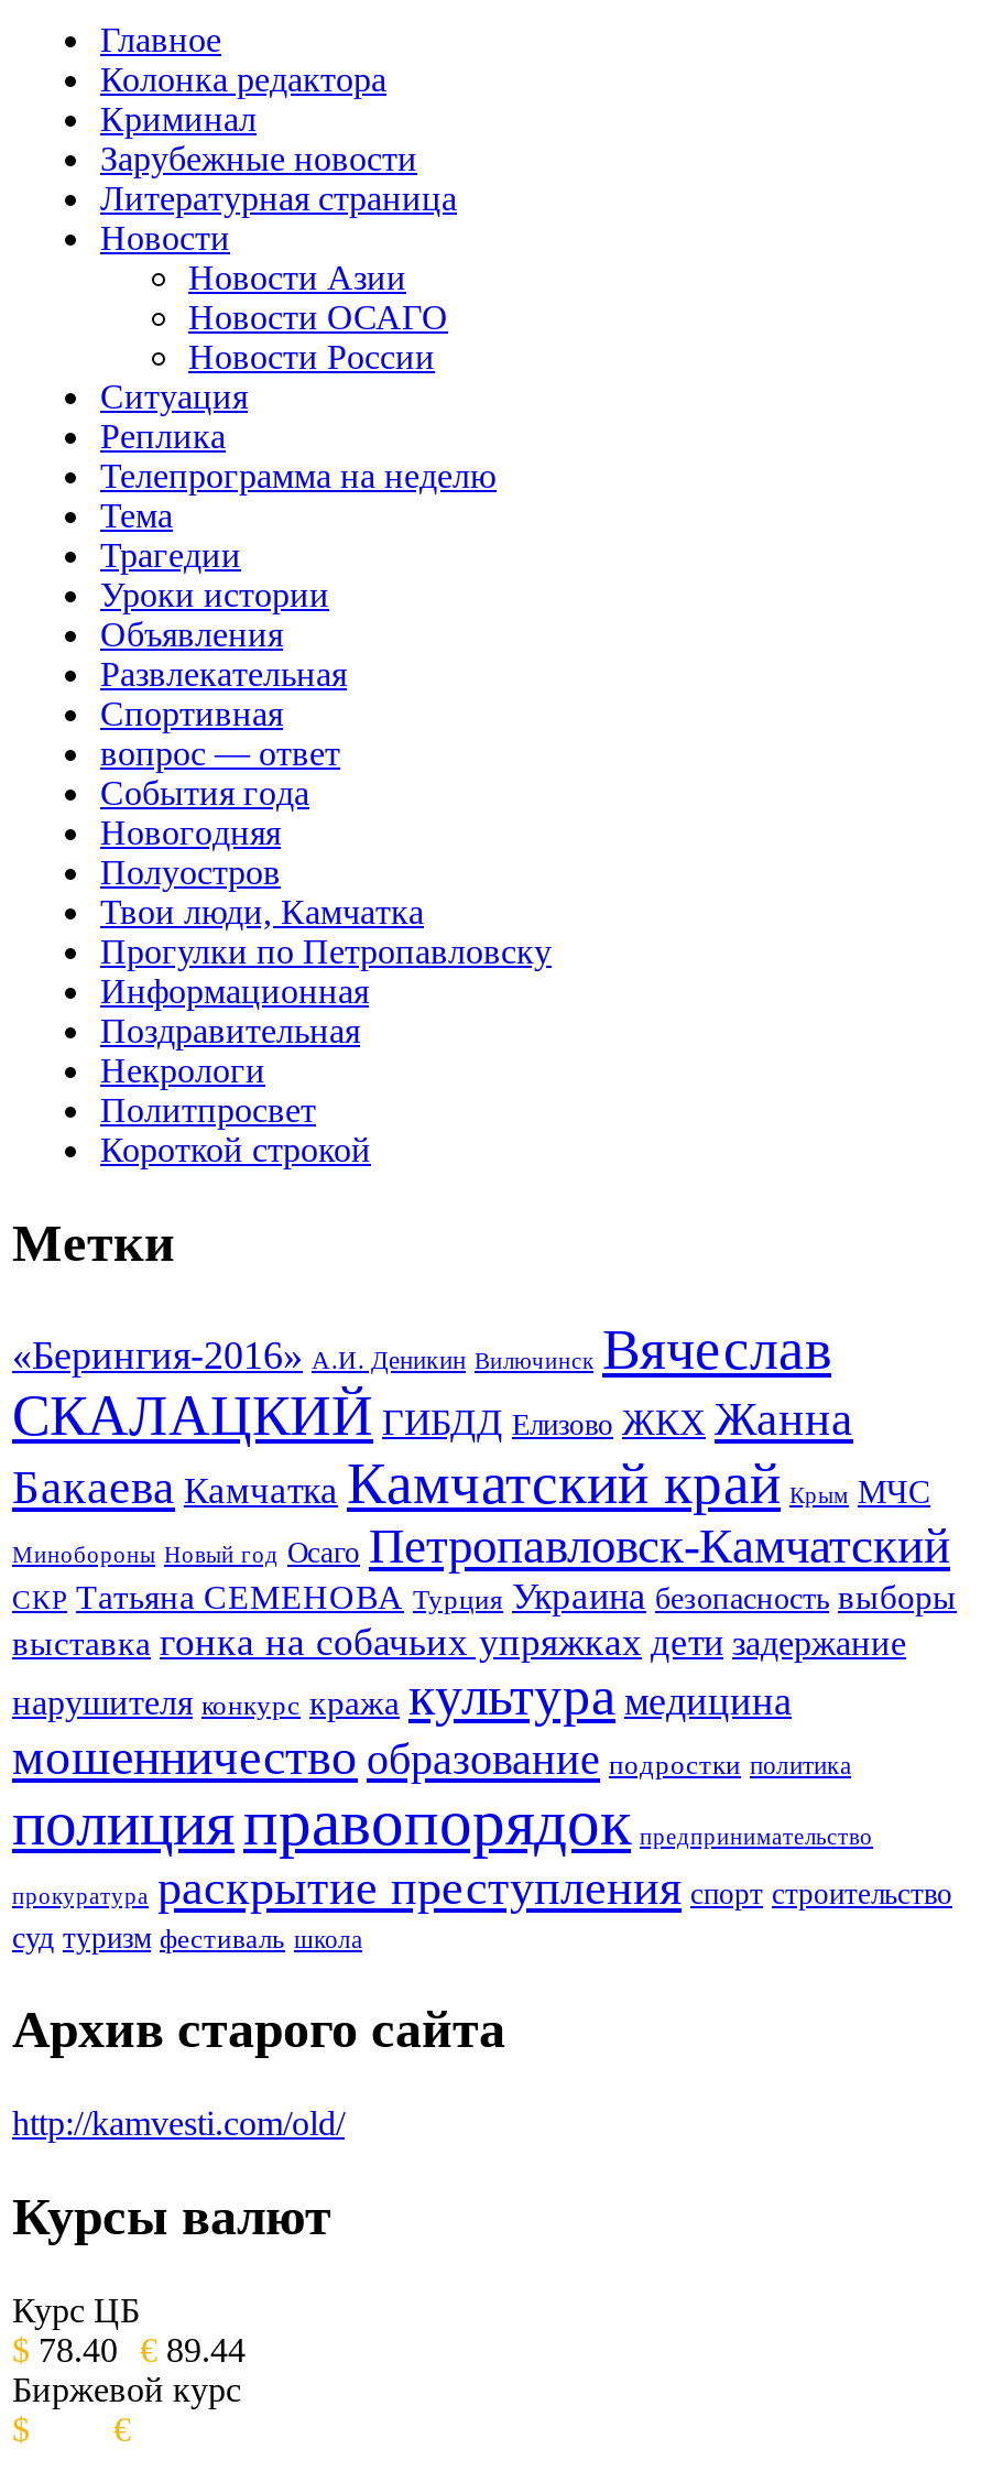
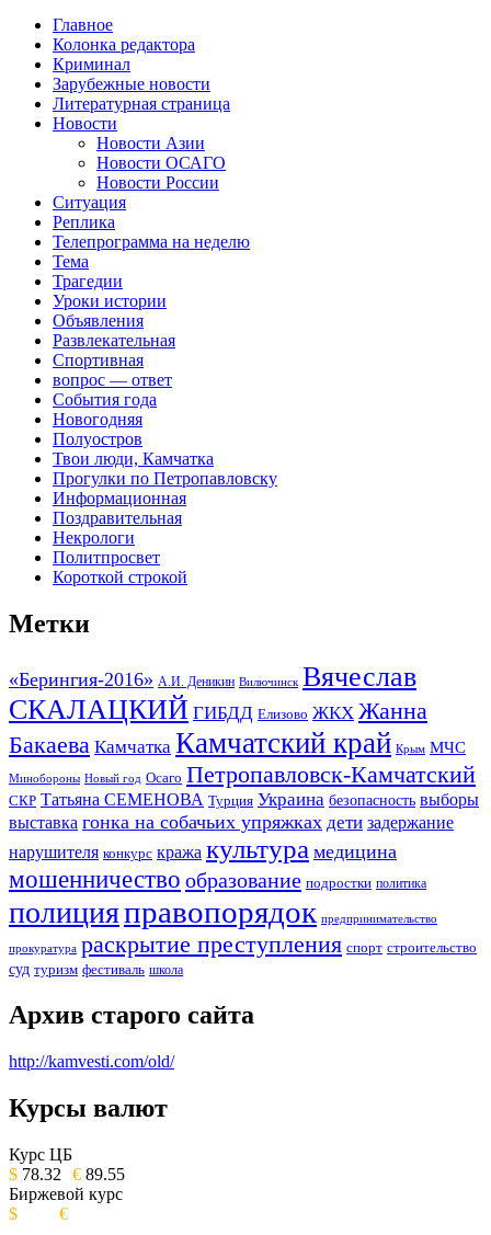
[12,2330,246,2367] $ 78.40 € 89.44 -> [9,1164,125,1183] $ 78.32 € 89.55

